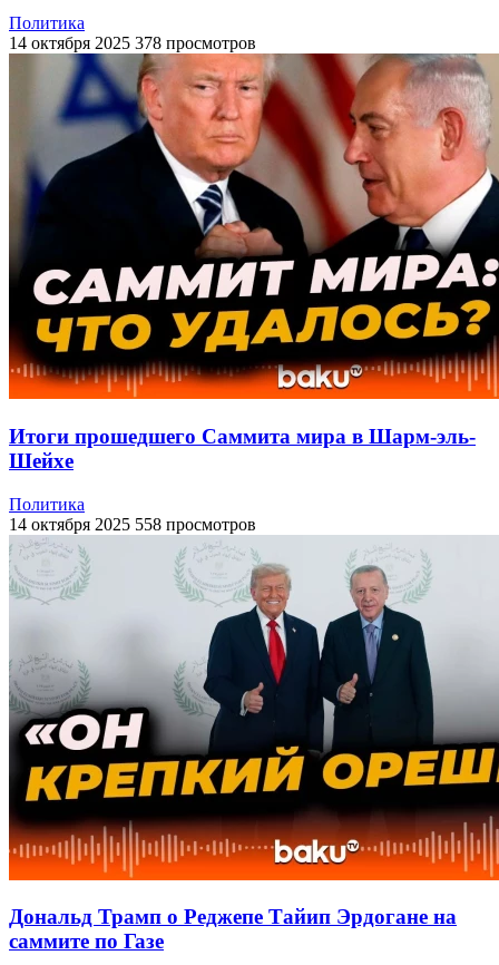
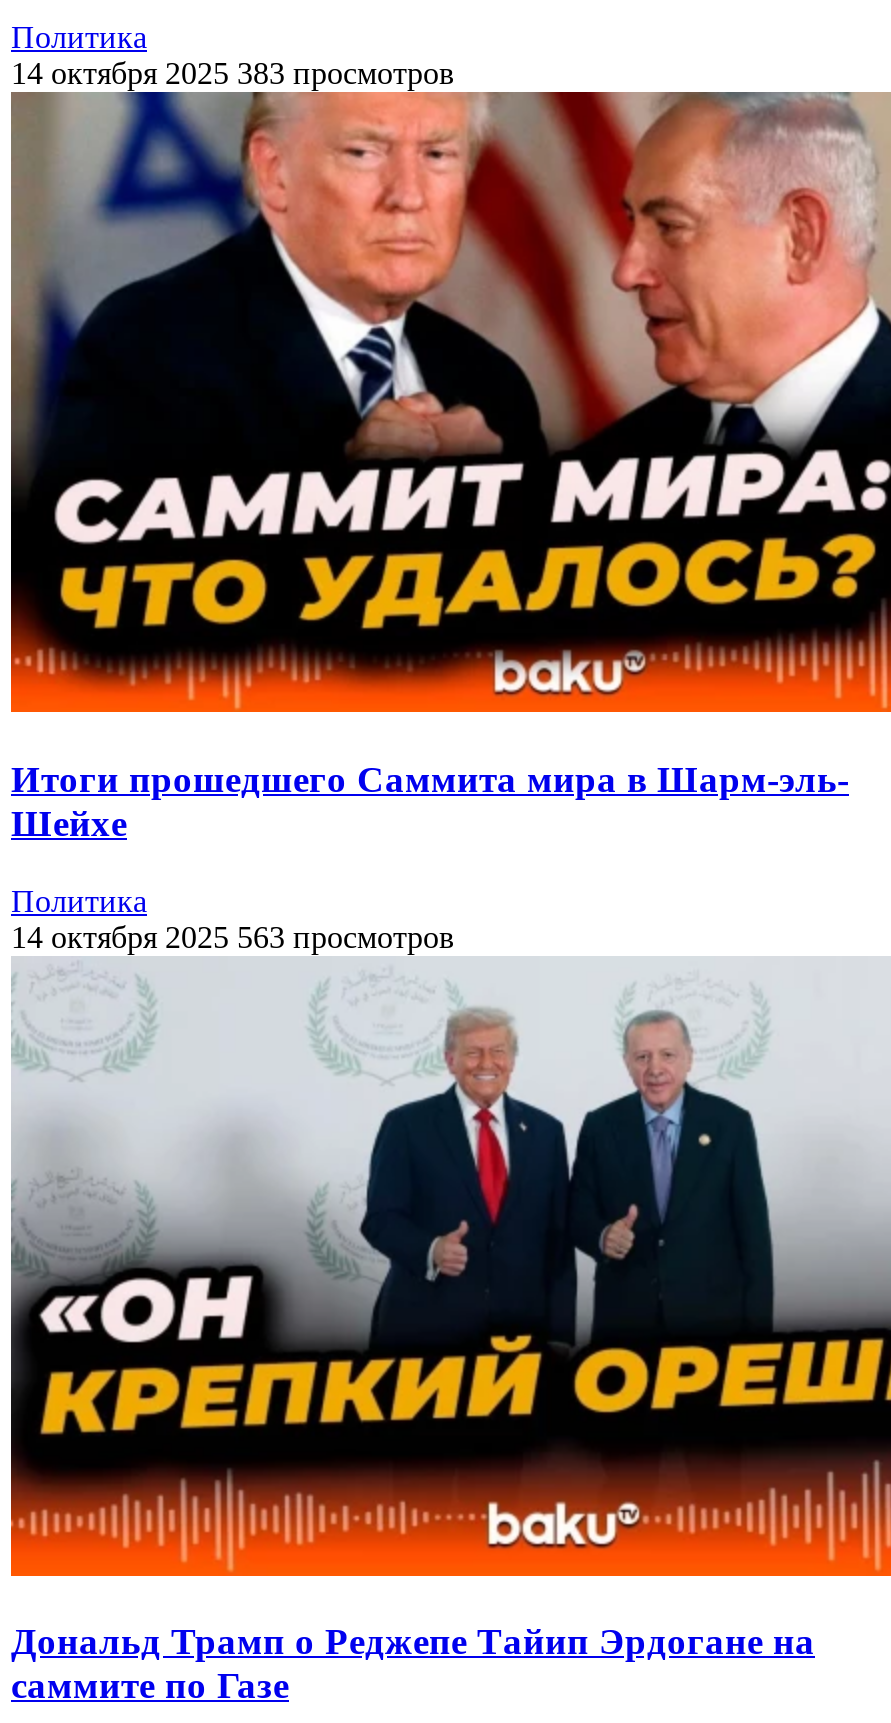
[9,34,256,53] 14 октября 2025 378 просмотров -> [11,57,455,91] 14 октября 2025 383 просмотров
[9,515,256,534] 14 октября 2025 558 просмотров -> [11,920,455,954] 14 октября 2025 563 просмотров

